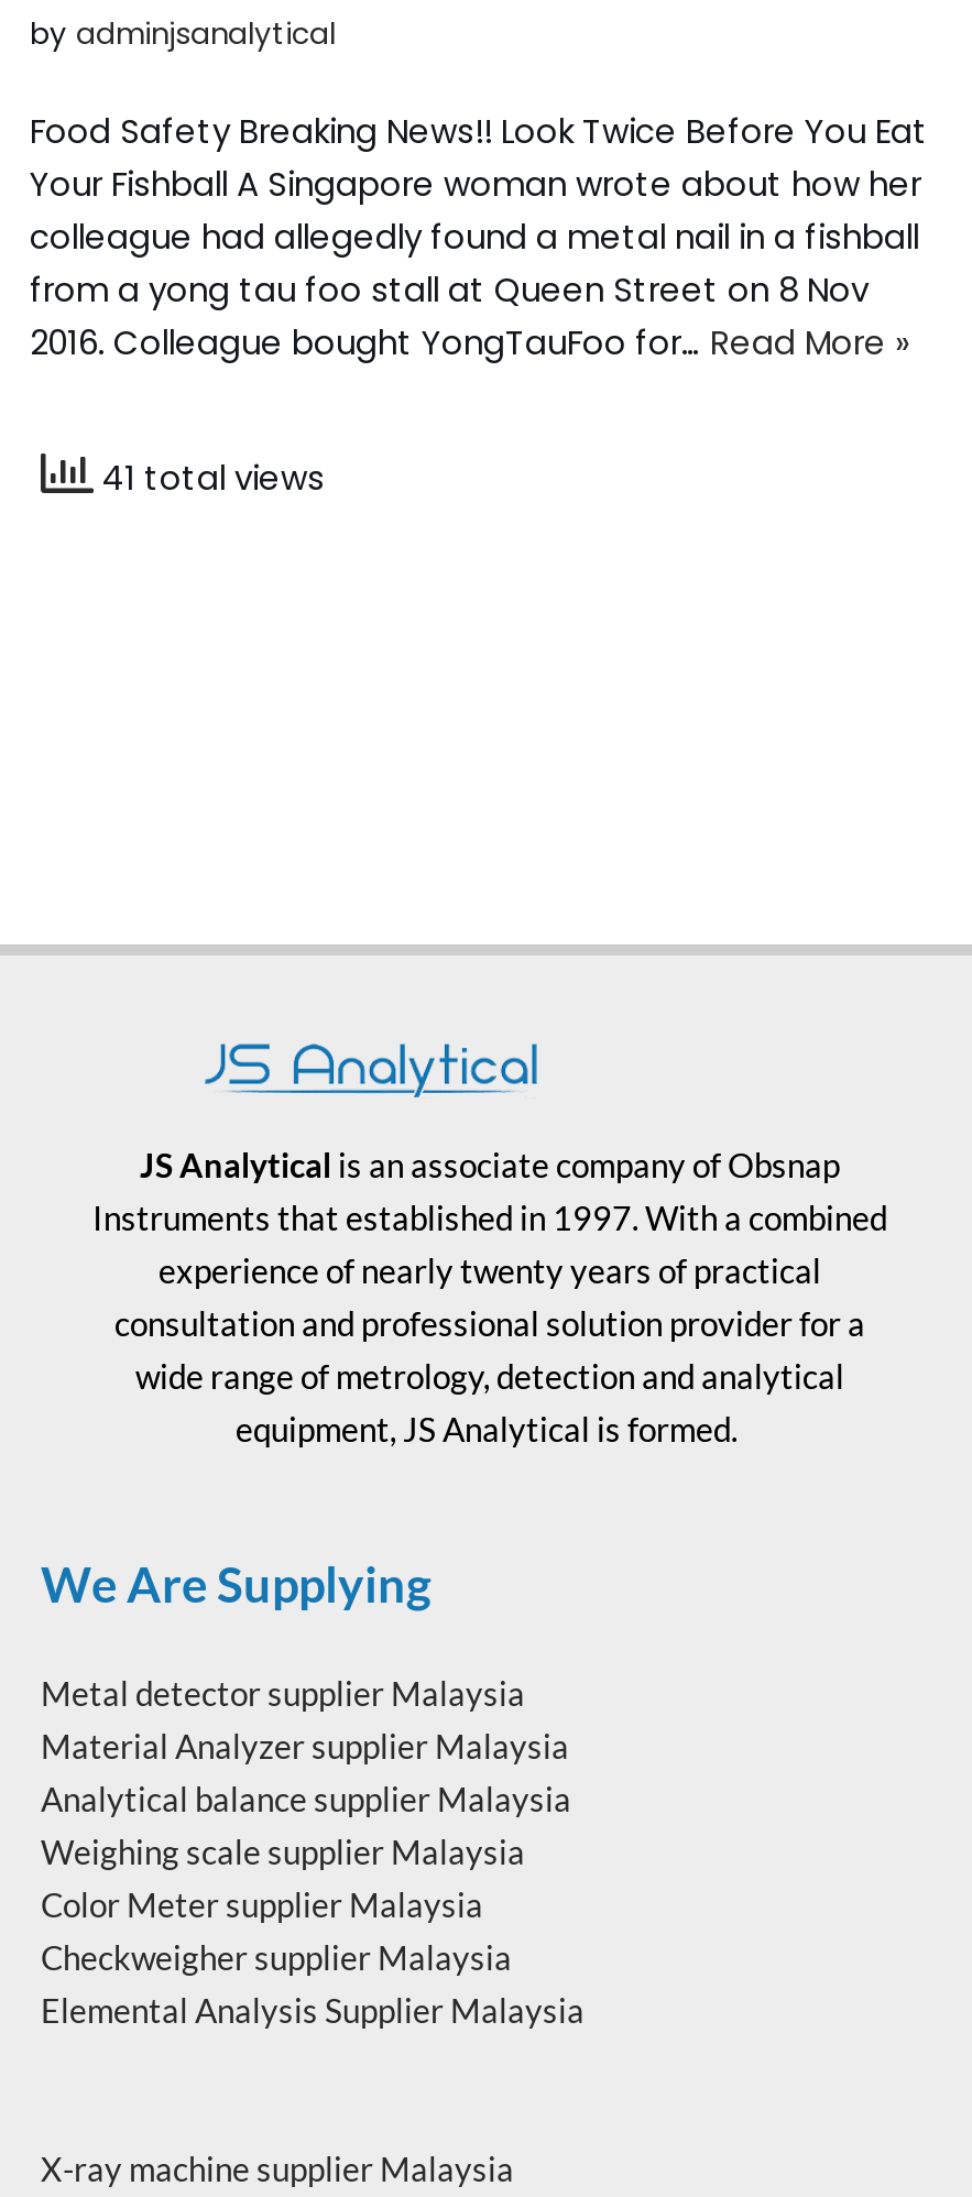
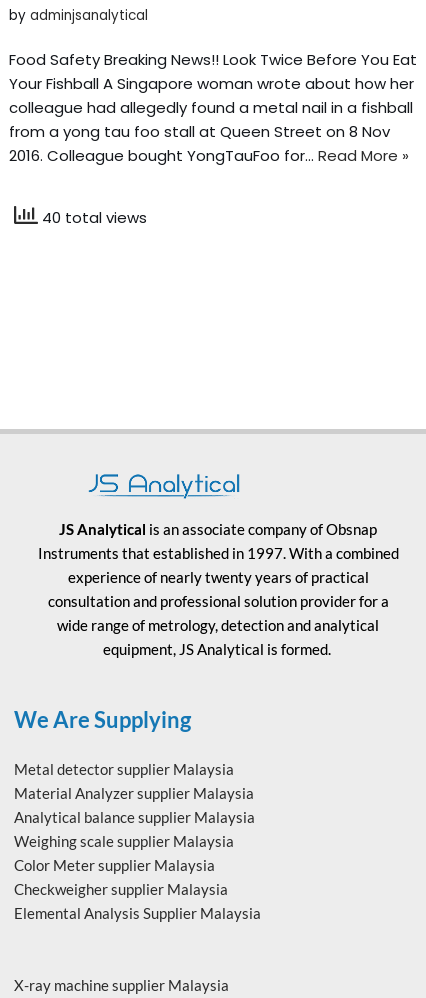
[94,454,325,500] 41 total views -> [38,206,147,227] 40 total views

